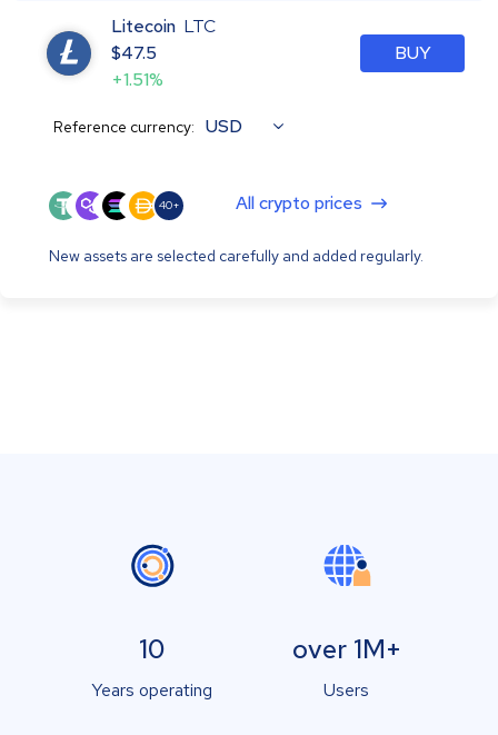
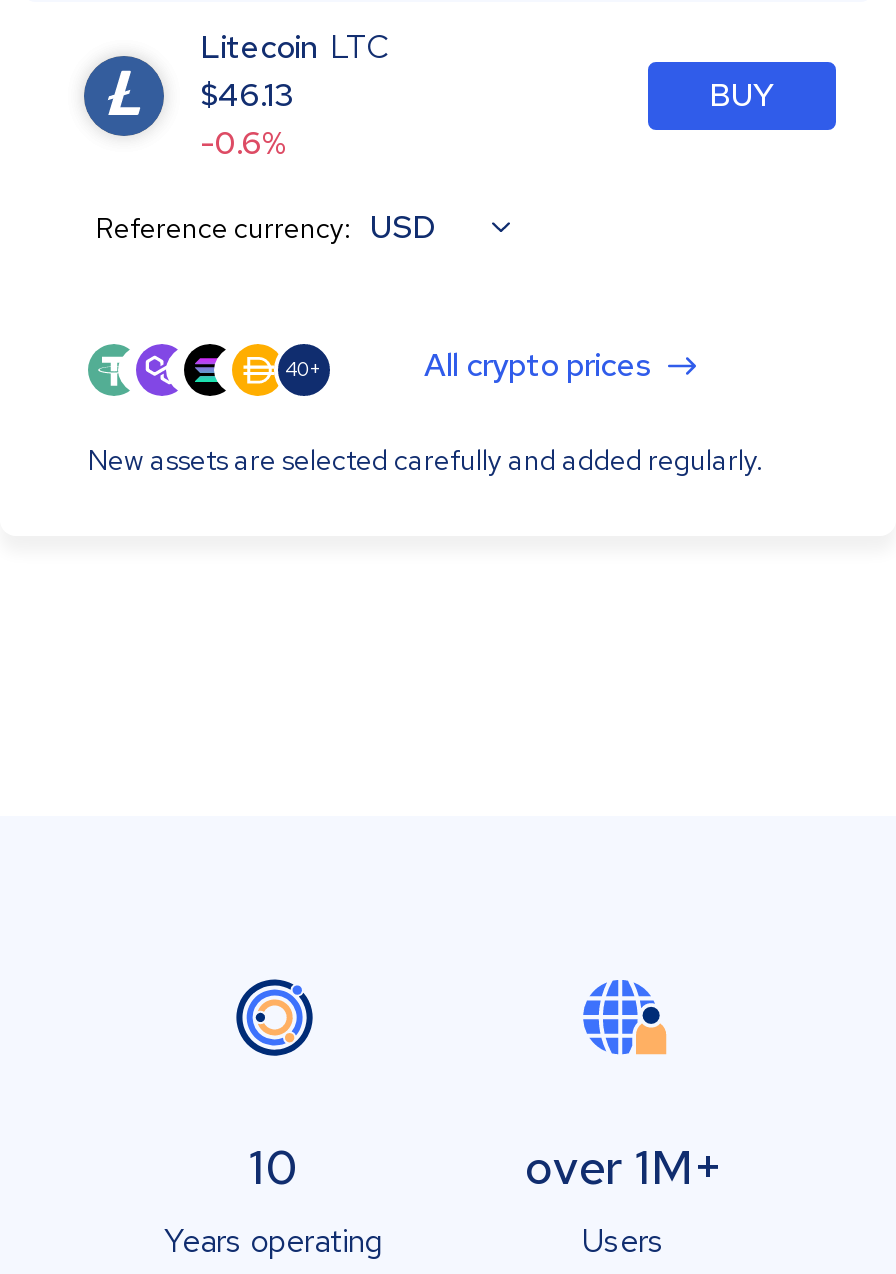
[111,41,157,64] $47.5 -> [200,74,292,116] $46.13
[111,68,163,91] +1.51% -> [200,122,288,164] -0.6%

